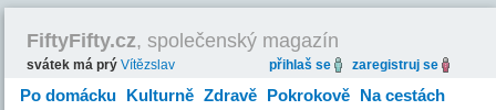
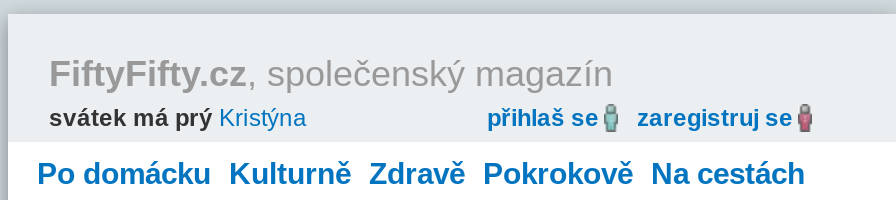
[27,57,175,73] svátek má prý Vítězslav -> [49,104,307,132] svátek má prý Kristýna

